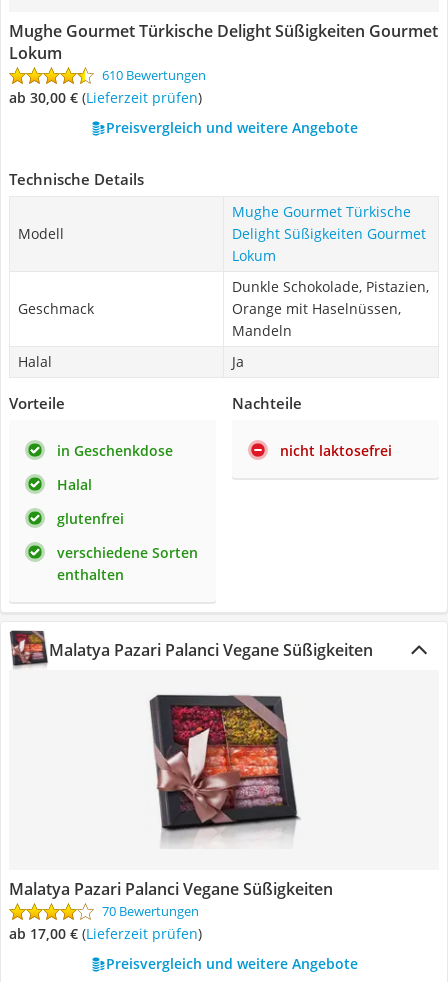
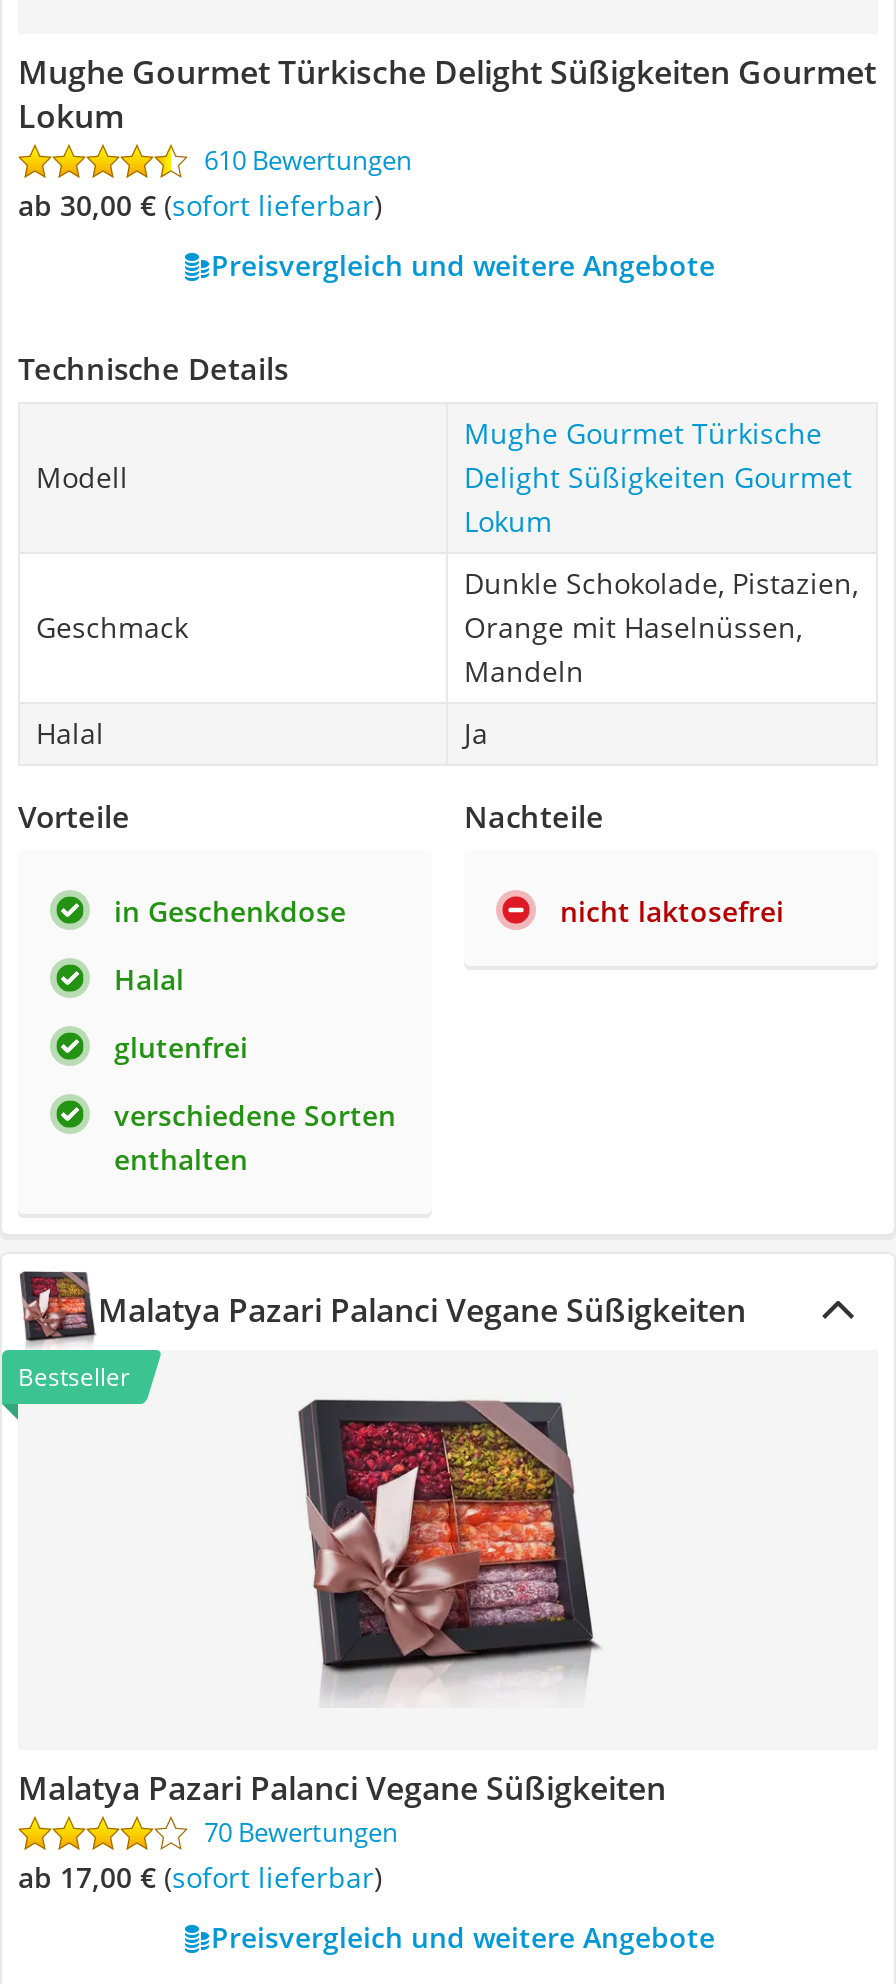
[9,88,202,107] ab 30,00 €(Lieferzeit prüfen) -> [18,186,382,224] ab 30,00 €( Sofort lieferbar)
none -> [18,1360,130,1394] Bestseller
[9,924,202,943] ab 17,00 €(Lieferzeit prüfen) -> [18,1858,382,1896] ab 17,00 €( Sofort lieferbar)

